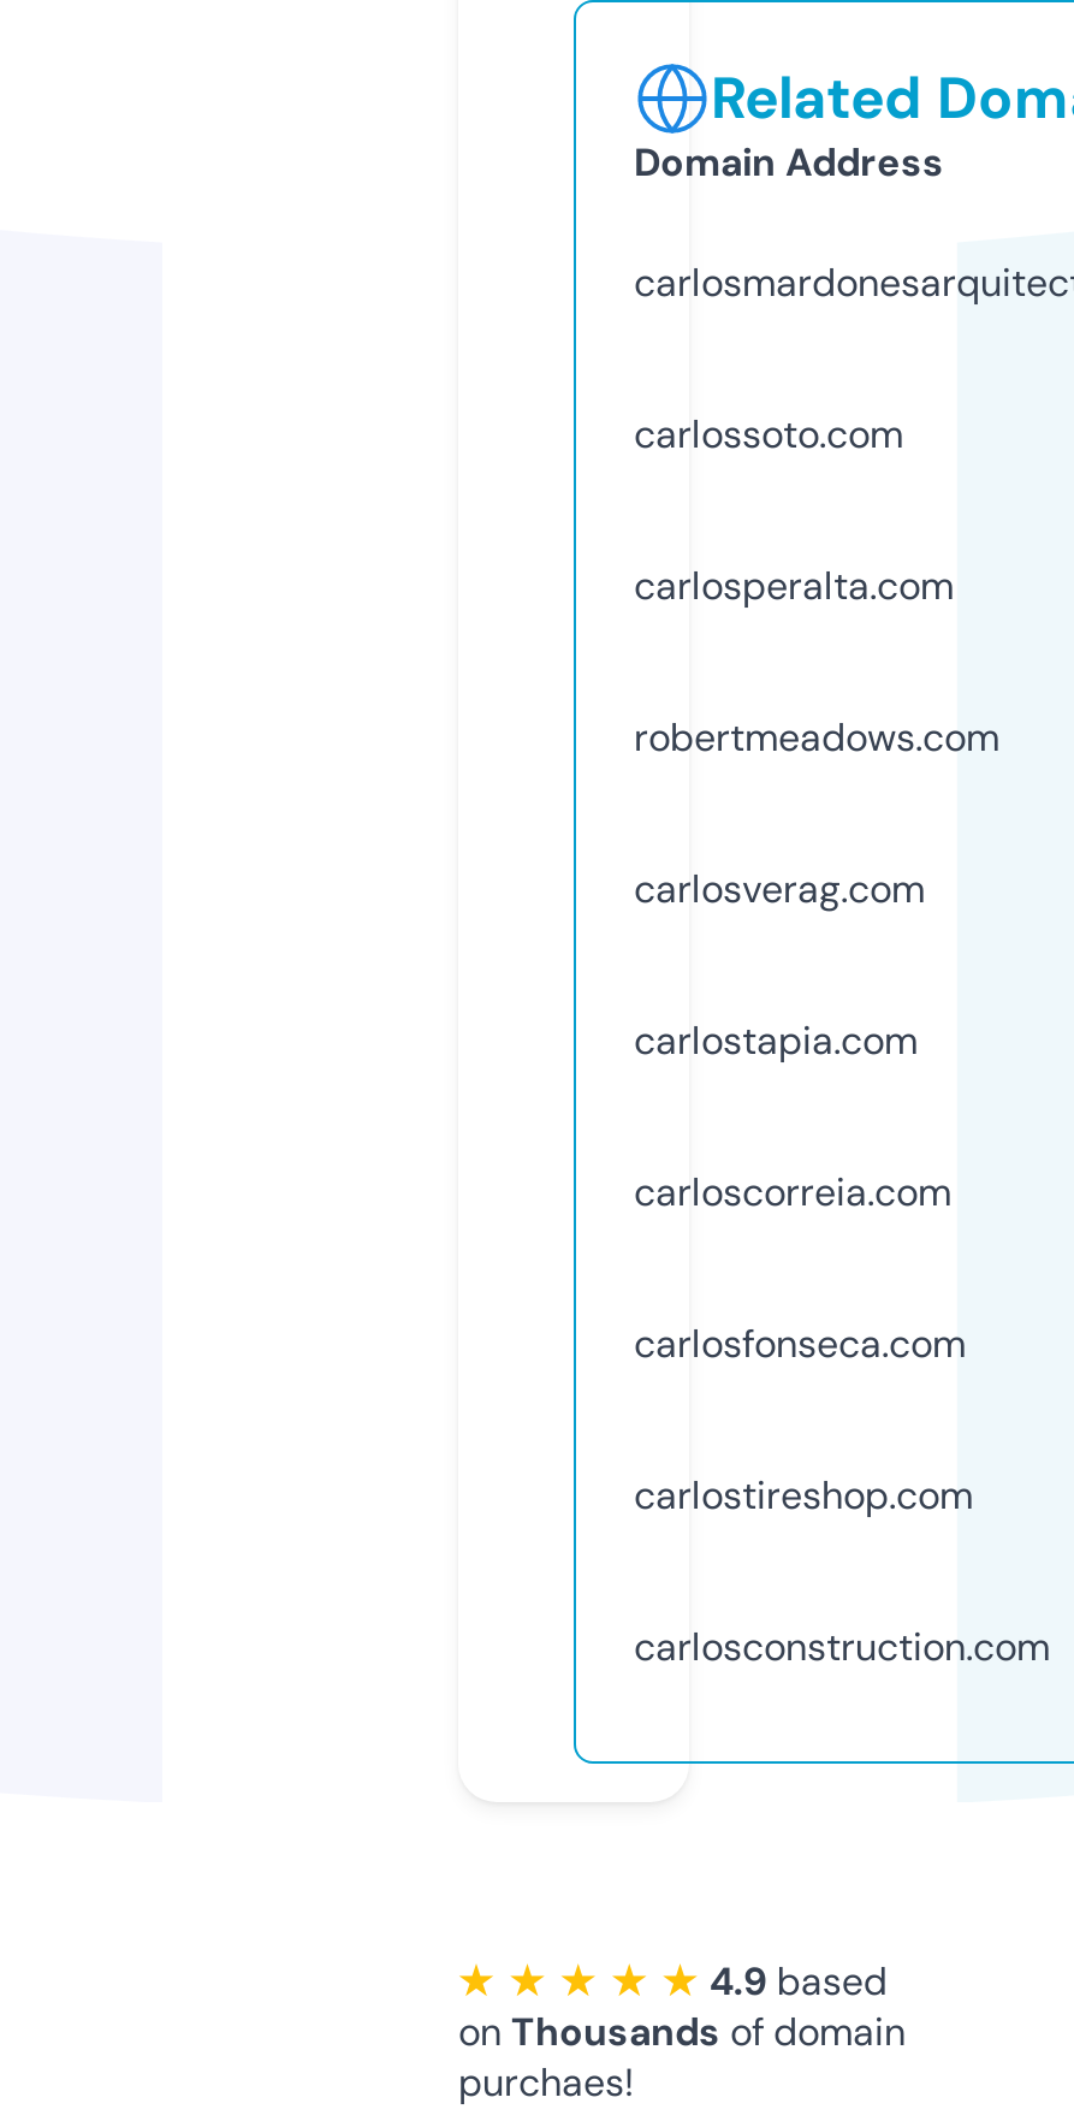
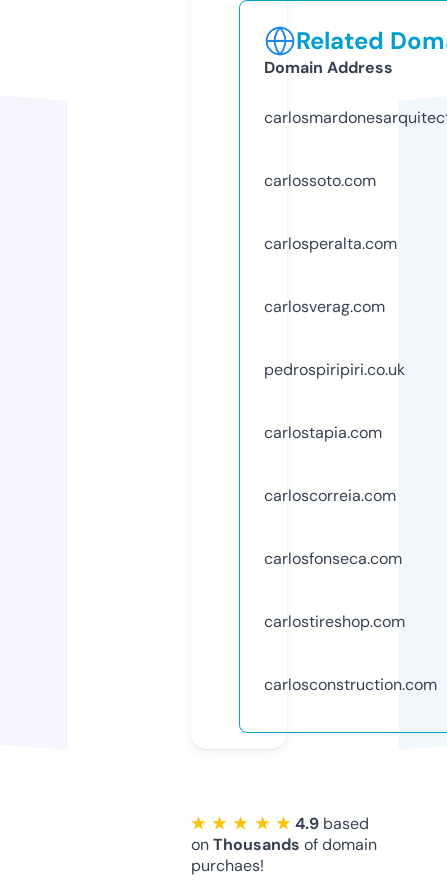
[634,712,999,762] robertmeadows.com -> none
moved [634,863,925,914] -> [264,296,385,317]: carlosverag.com
none -> [264,359,405,380] pedrospiripiri.co.uk

